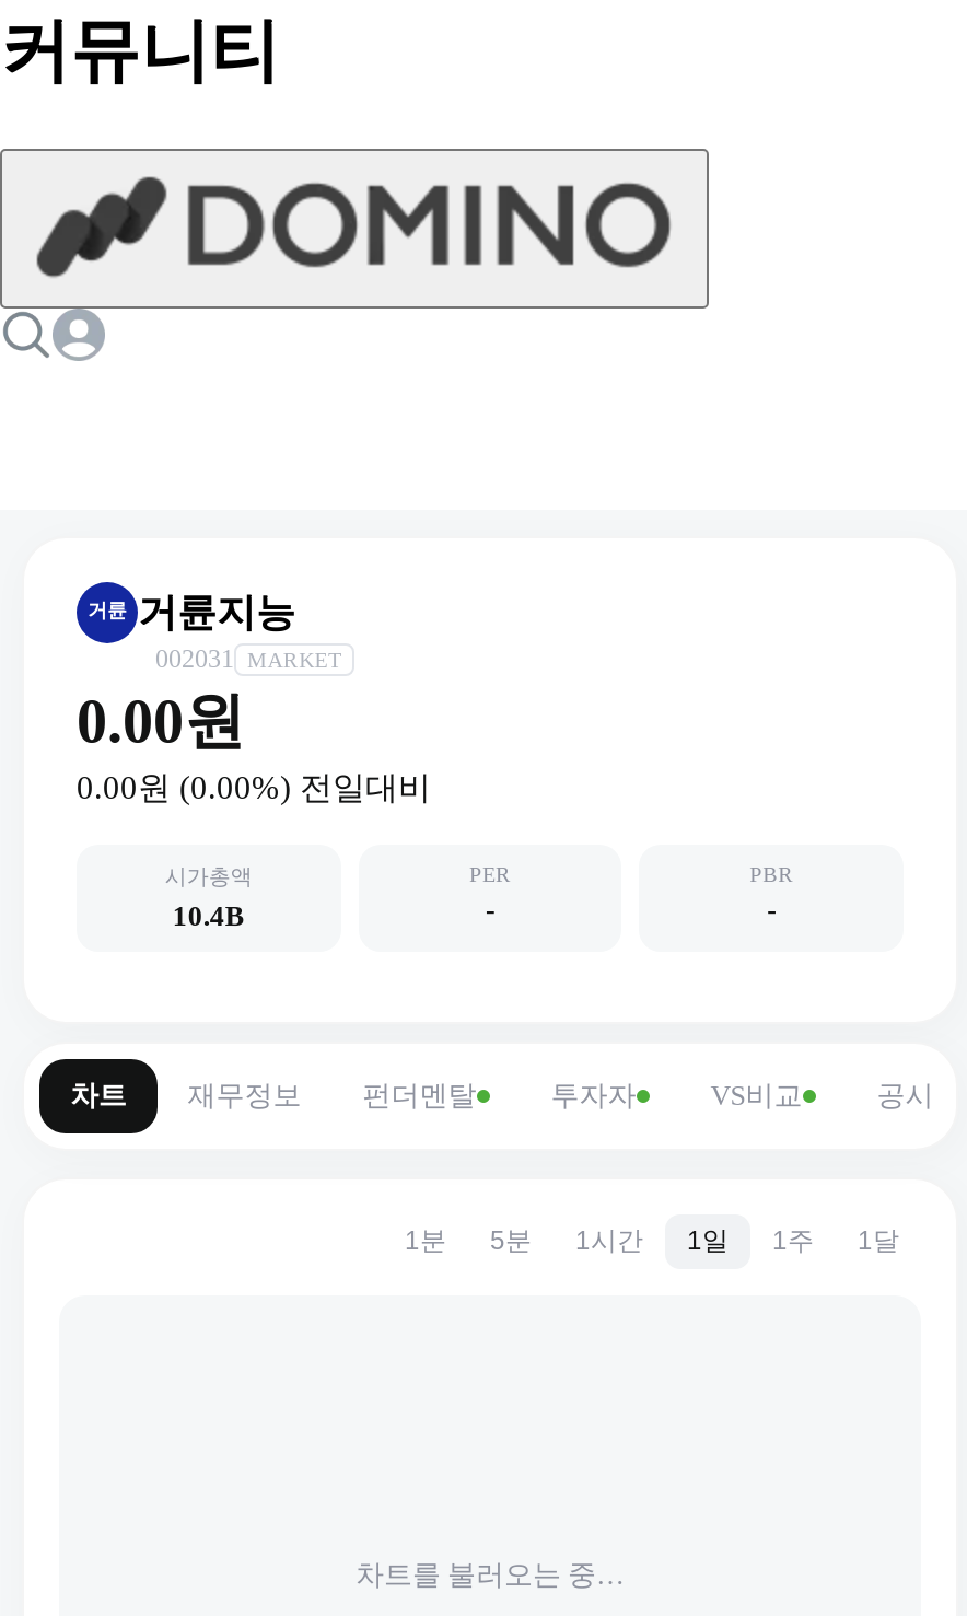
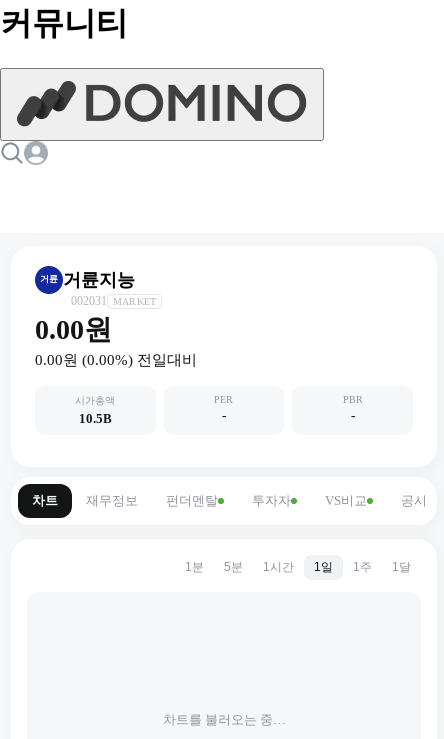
[172,899,245,932] 10.4B -> [79,411,112,426] 10.5B

